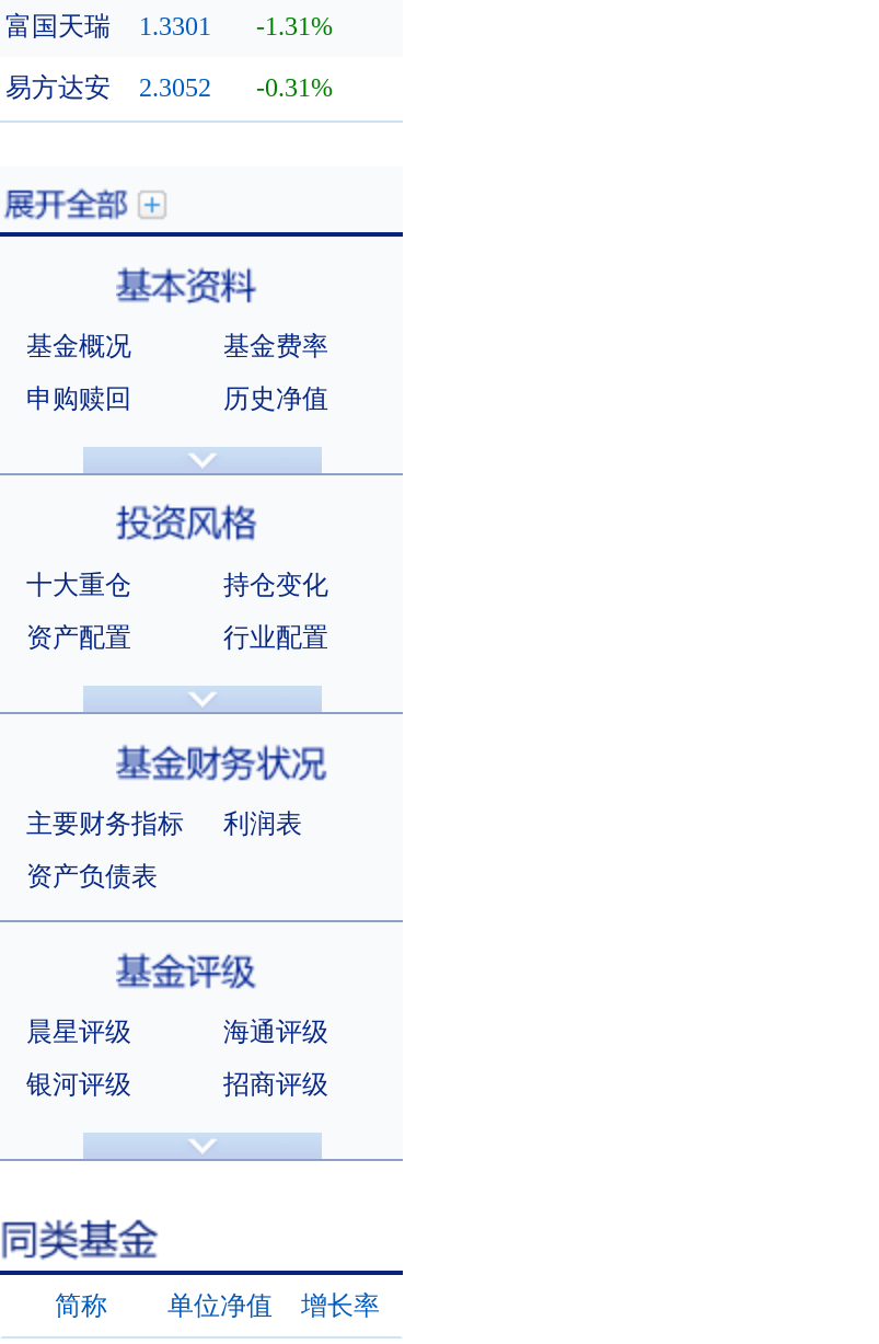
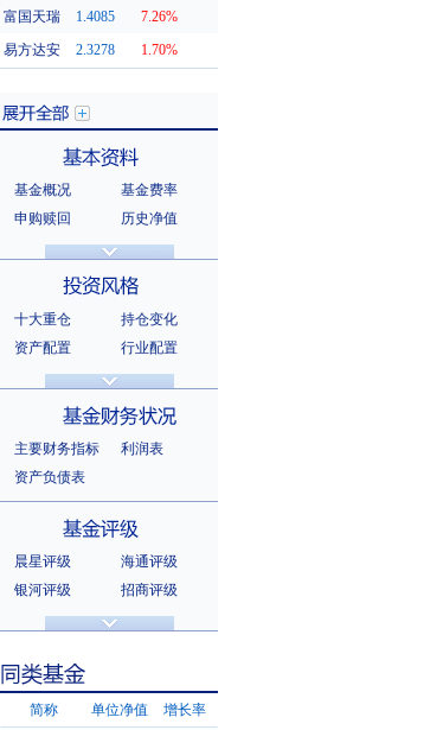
[139,11,211,42] 1.3301 -> [75,8,114,25] 1.4085
[256,11,333,42] -1.31% -> [141,8,178,25] 7.26%
[139,72,211,103] 2.3052 -> [75,42,114,58] 2.3278
[256,72,333,103] -0.31% -> [141,42,178,58] 1.70%

